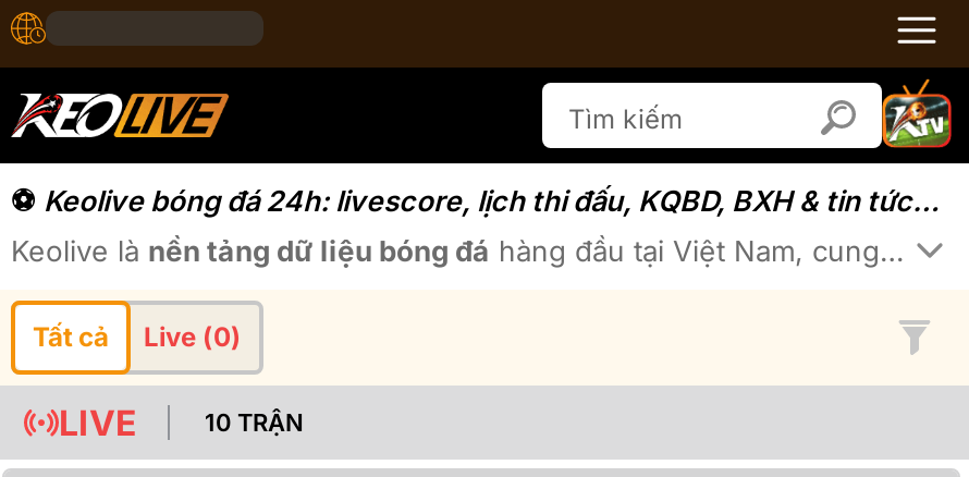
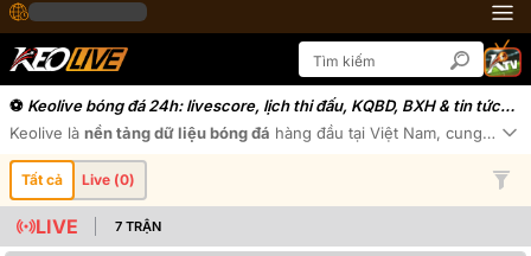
[205,407,303,438] 10 TRẬN -> [115,218,161,235] 7 TRẬN

